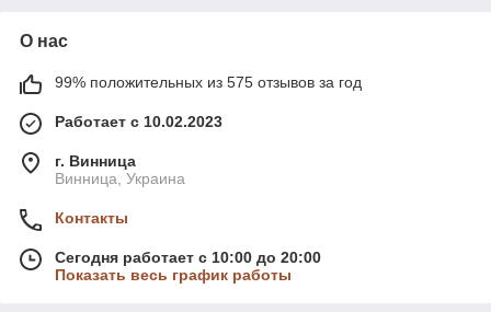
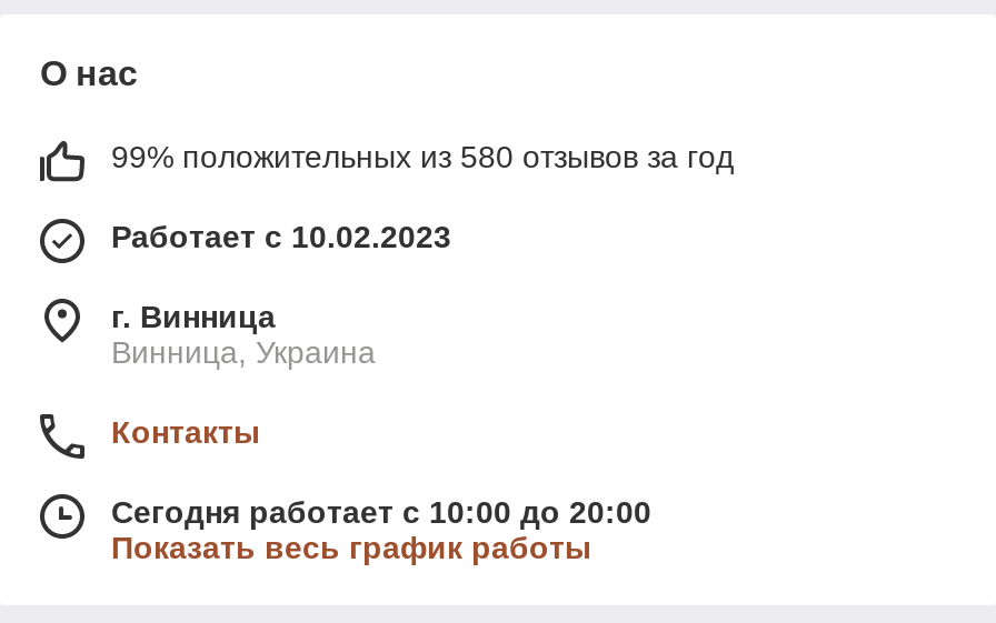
[55,73,362,91] 99% положительных из 575 отзывов за год -> [111,138,734,174] 99% положительных из 580 отзывов за год

